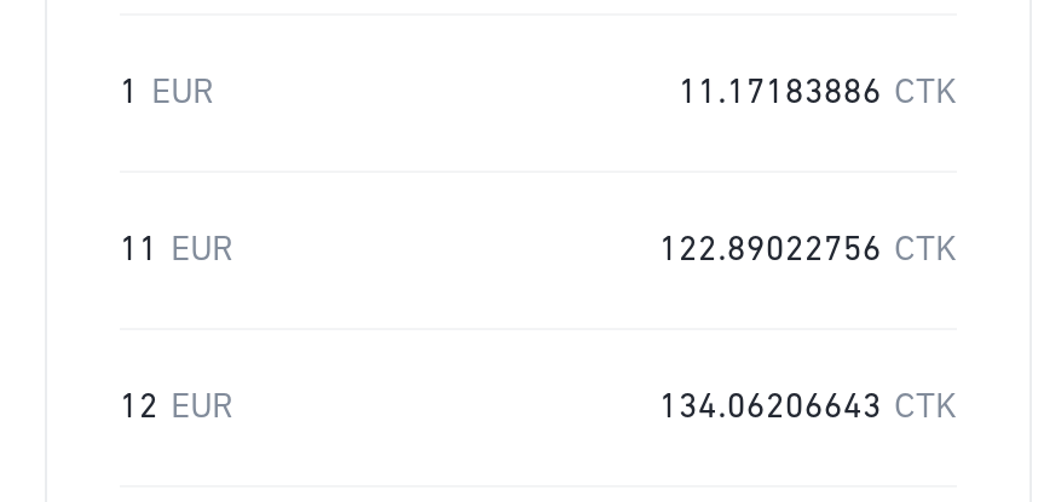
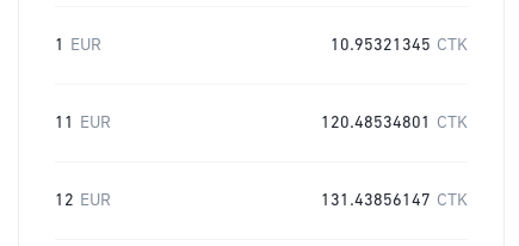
[679,76,957,110] 11.17183886 CTK -> [330,37,468,54] 10.95321345 CTK
[659,233,957,267] 122.89022756 CTK -> [321,115,468,131] 120.48534801 CTK
[659,391,957,425] 134.06206643 CTK -> [321,192,468,209] 131.43856147 CTK

